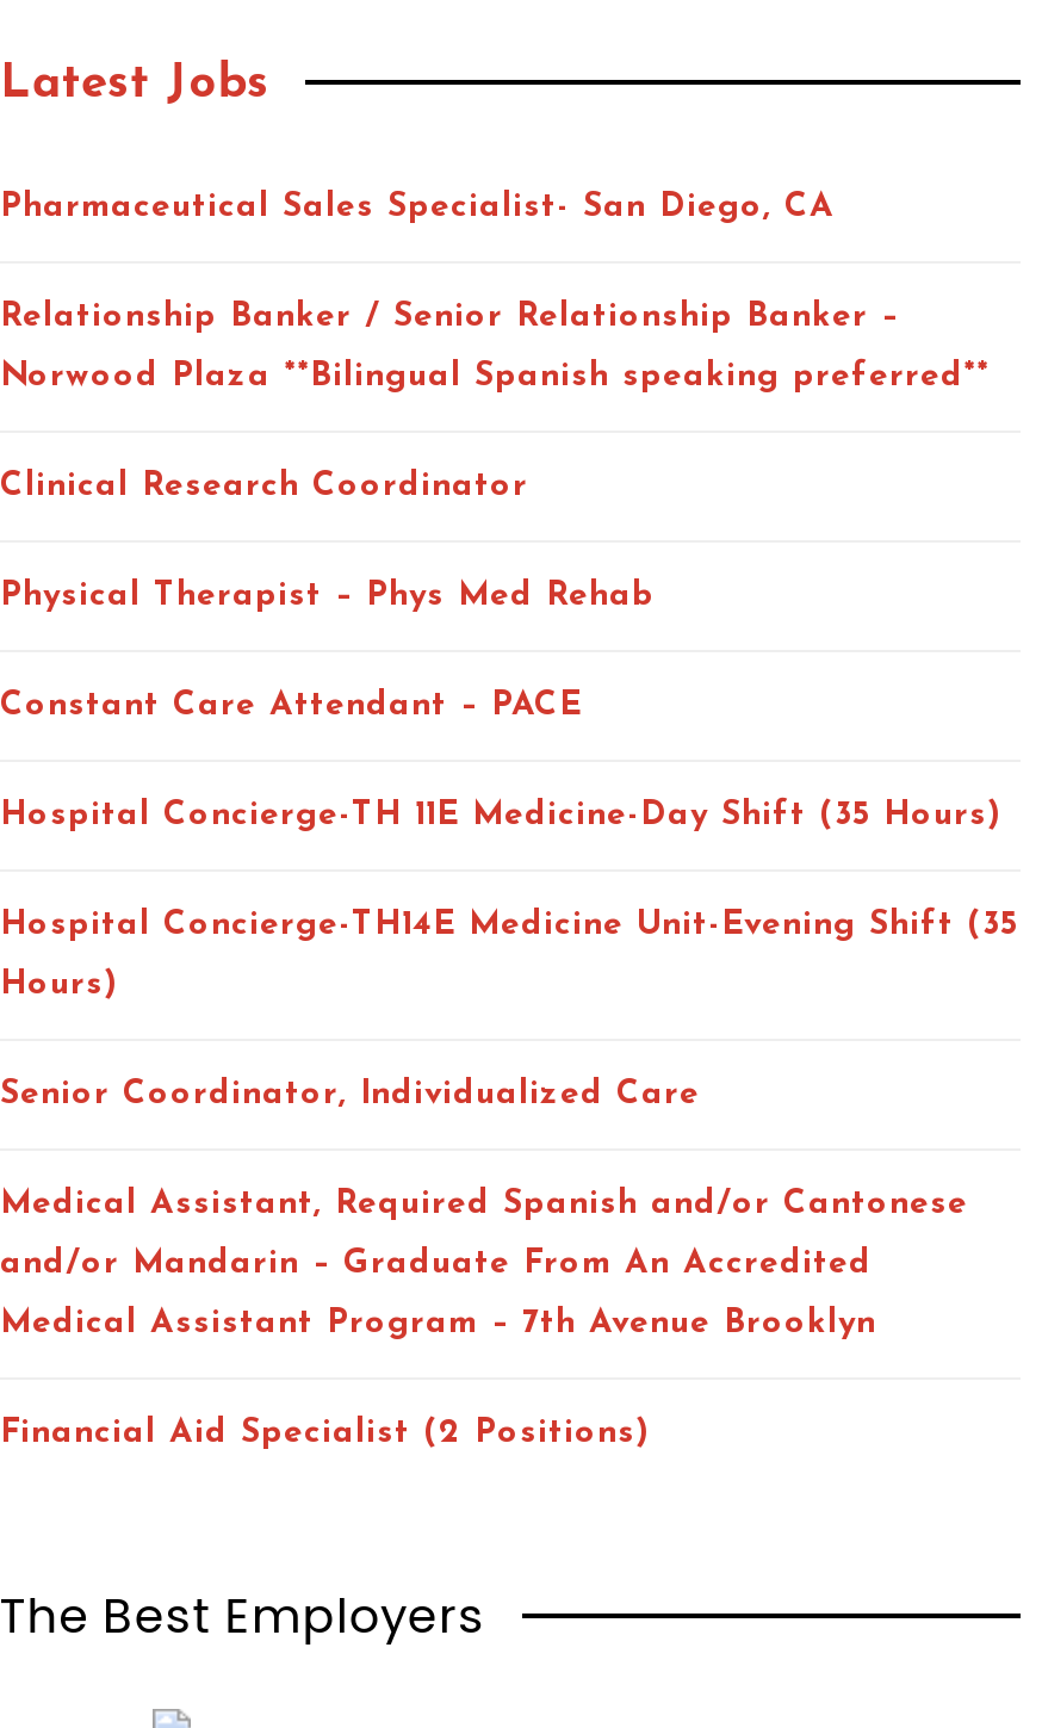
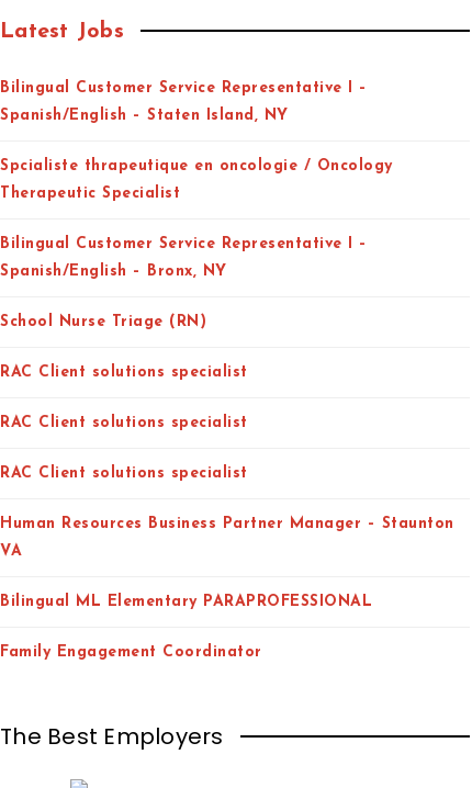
[0,189,835,225] Pharmaceutical Sales Specialist- San Diego, CA -> [0,80,367,96] Bilingual Customer Service Representative I –
[0,299,899,335] Relationship Banker / Senior Relationship Banker – -> [0,107,288,124] Spanish/English – Staten Island, NY
[0,359,990,394] Norwood Plaza **Bilingual Spanish speaking preferred** -> [0,158,392,174] Spcialiste thrapeutique en oncologie / Oncology
[0,468,528,504] Clinical Research Coordinator -> [0,185,180,202] Therapeutic Specialist
[0,578,655,614] Physical Therapist – Phys Med Rehab -> [0,236,367,252] Bilingual Customer Service Representative I –
[0,688,582,724] Constant Care Attendant – PACE -> [0,263,227,280] Spanish/English – Bronx, NY
[0,798,1003,833] Hospital Concierge-TH 11E Medicine-Day Shift (35 Hours) -> [0,314,206,330] School Nurse Triage (RN)
[0,907,1018,943] Hospital Concierge-TH14E Medicine Unit-Evening Shift (35 -> [0,364,248,381] RAC Client solutions specialist
[0,967,119,1003] Hours) -> [0,415,248,431] RAC Client solutions specialist
[0,1077,700,1112] Senior Coordinator, Individualized Care -> [0,465,248,482] RAC Client solutions specialist
[0,1186,968,1222] Medical Assistant, Required Spanish and/or Cantonese -> [0,516,454,532] Human Resources Business Partner Manager – Staunton
[0,1246,872,1282] and/or Mandarin – Graduate From An Accredited -> [0,543,22,560] VA
[0,1306,876,1341] Medical Assistant Program – 7th Avenue Brooklyn -> [0,594,372,610] Bilingual ML Elementary PARAPROFESSIONAL
[0,1415,651,1451] Financial Aid Specialist (2 Positions) -> [0,644,262,661] Family Engagement Coordinator

